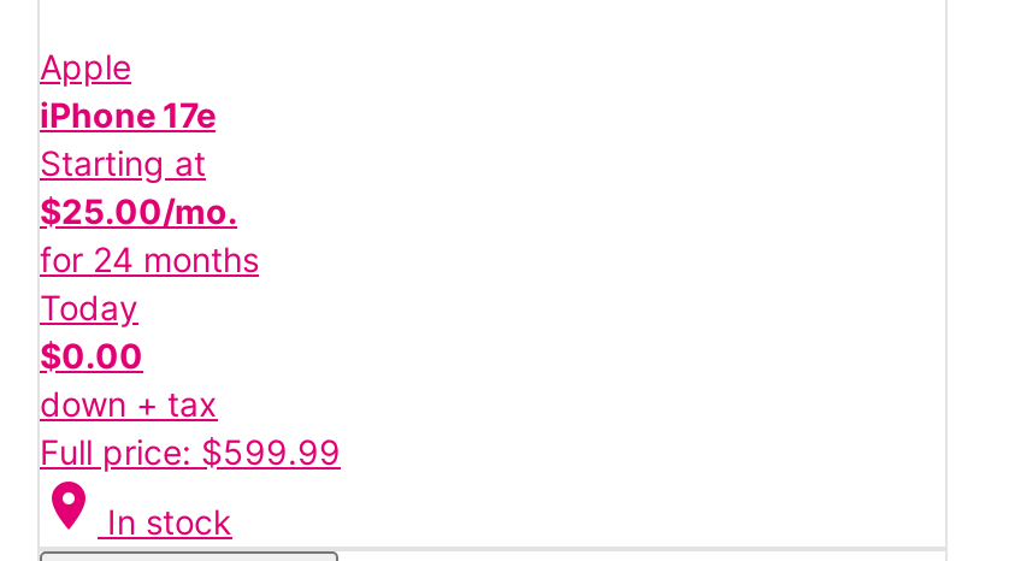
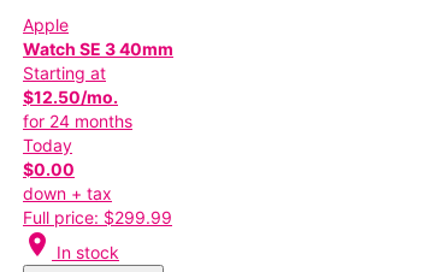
[40,95,216,136] iPhone 17e -> [23,39,173,59] Watch SE 3 40mm
[40,191,237,232] $25.00/mo. -> [23,87,118,107] $12.50/mo.
[40,432,341,473] Full price: $599.99 -> [23,207,172,228] Full price: $299.99

